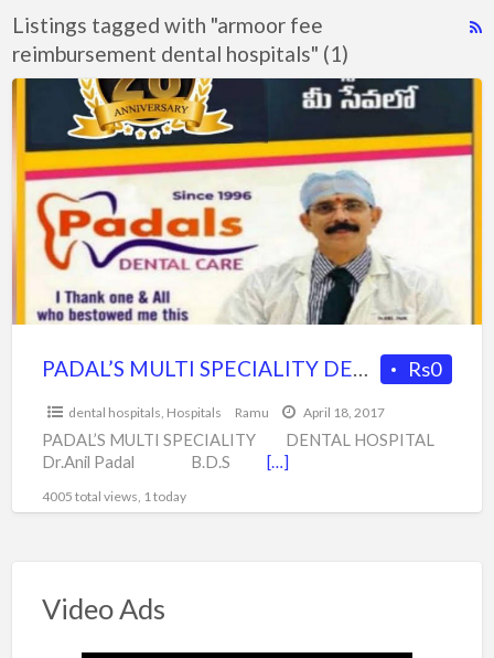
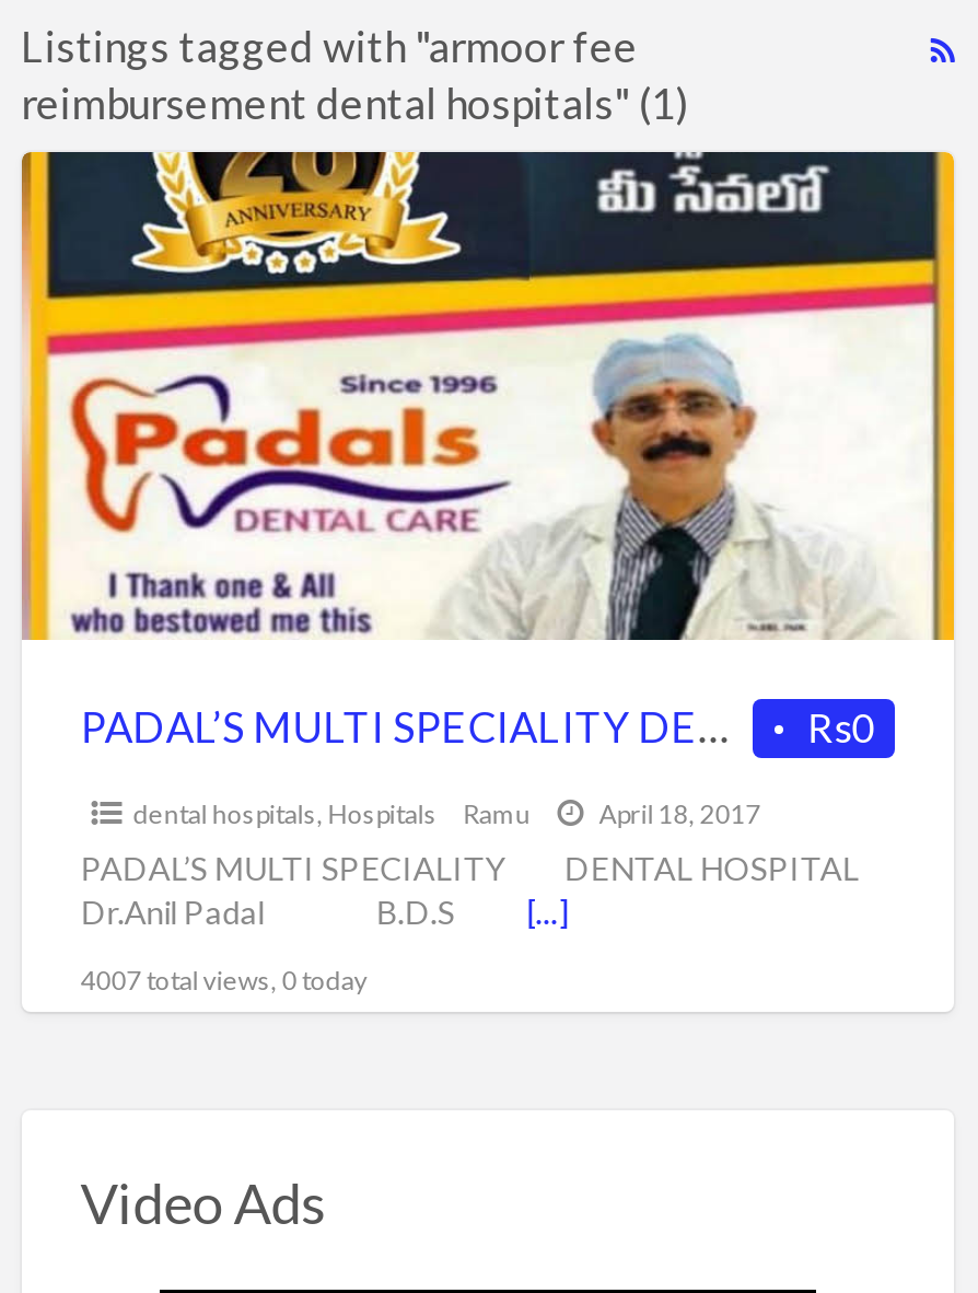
[42,488,186,504] 4005 total views, 1 today -> [80,963,367,996] 4007 total views, 0 today

